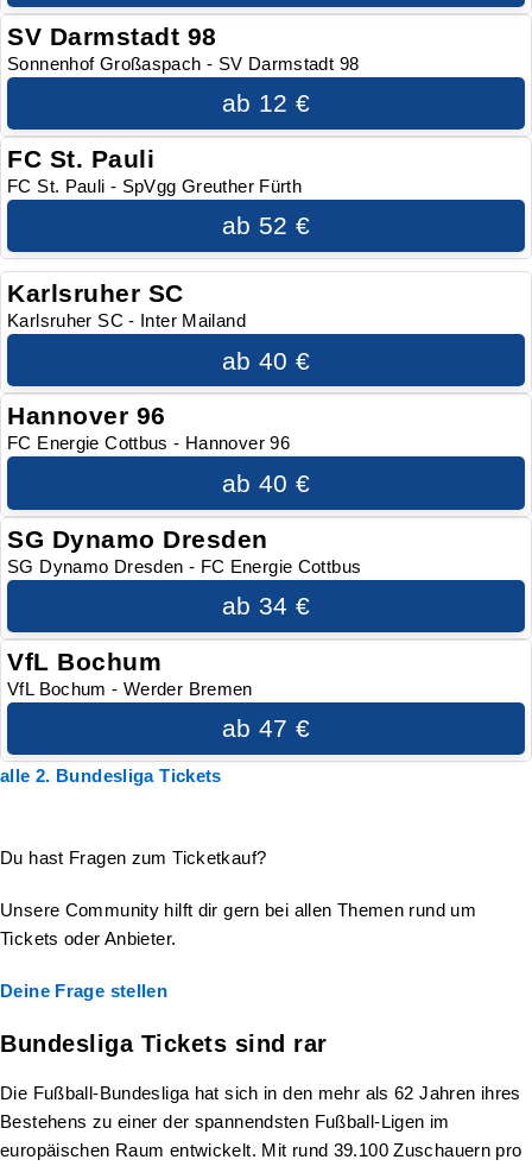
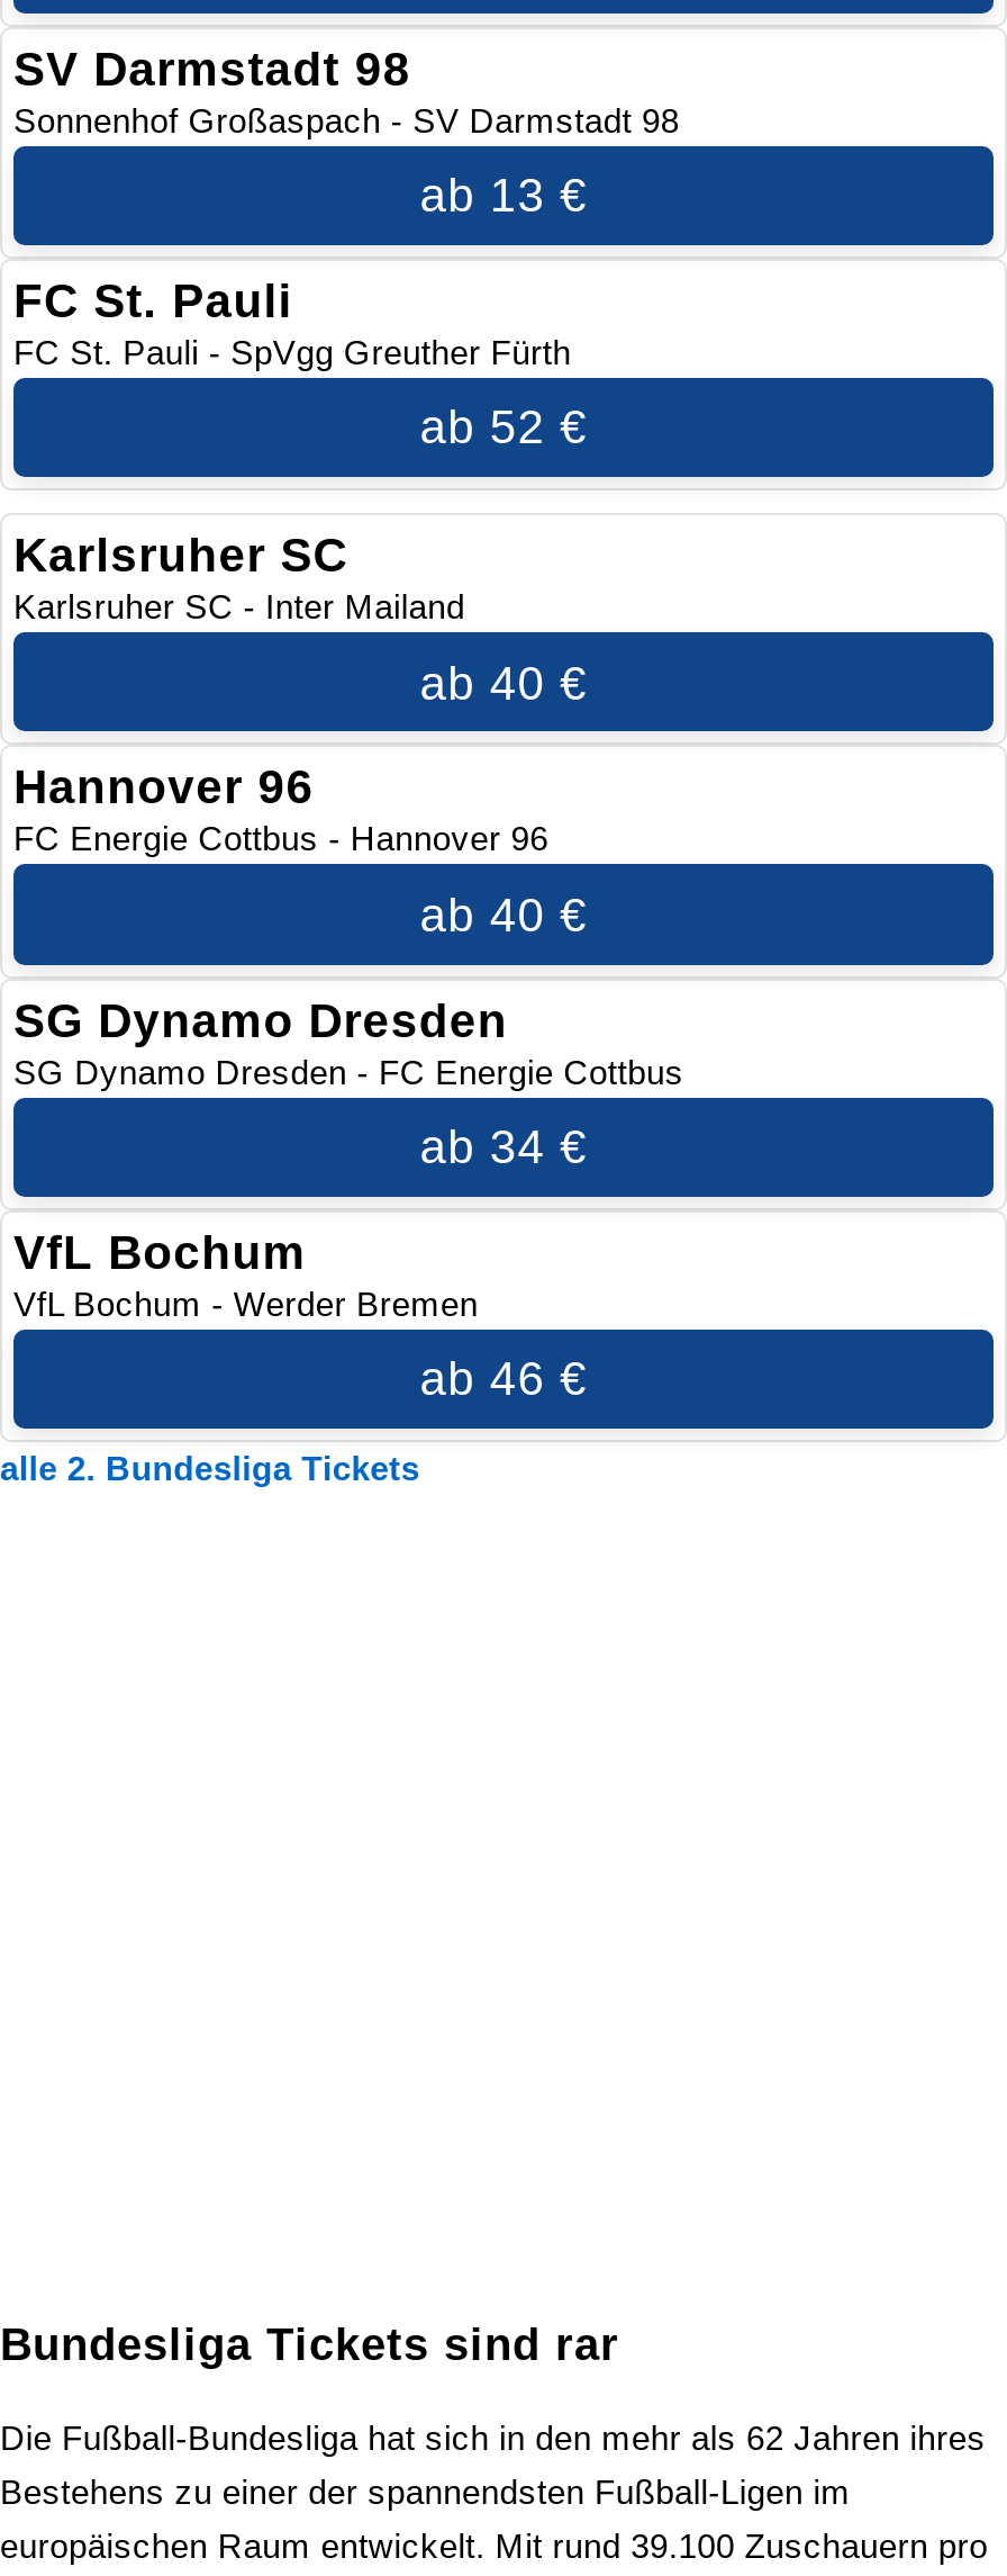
[222,89,310,117] ab 12 € -> [420,169,587,221] ab 13 €
[222,715,310,742] ab 47 € -> [420,1353,587,1405] ab 46 €
[0,847,476,1001] Du hast Fragen zum Ticketkauf? | Unsere Community hilft dir gern bei allen Themen rund um | Tickets oder Anbieter. | Deine Frage stellen -> none

